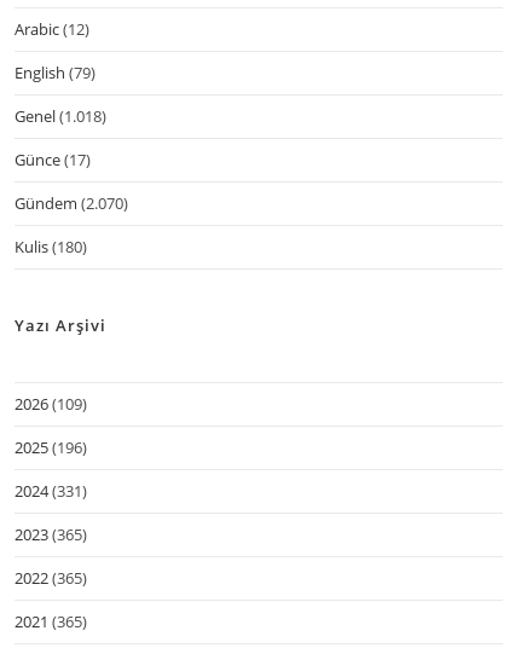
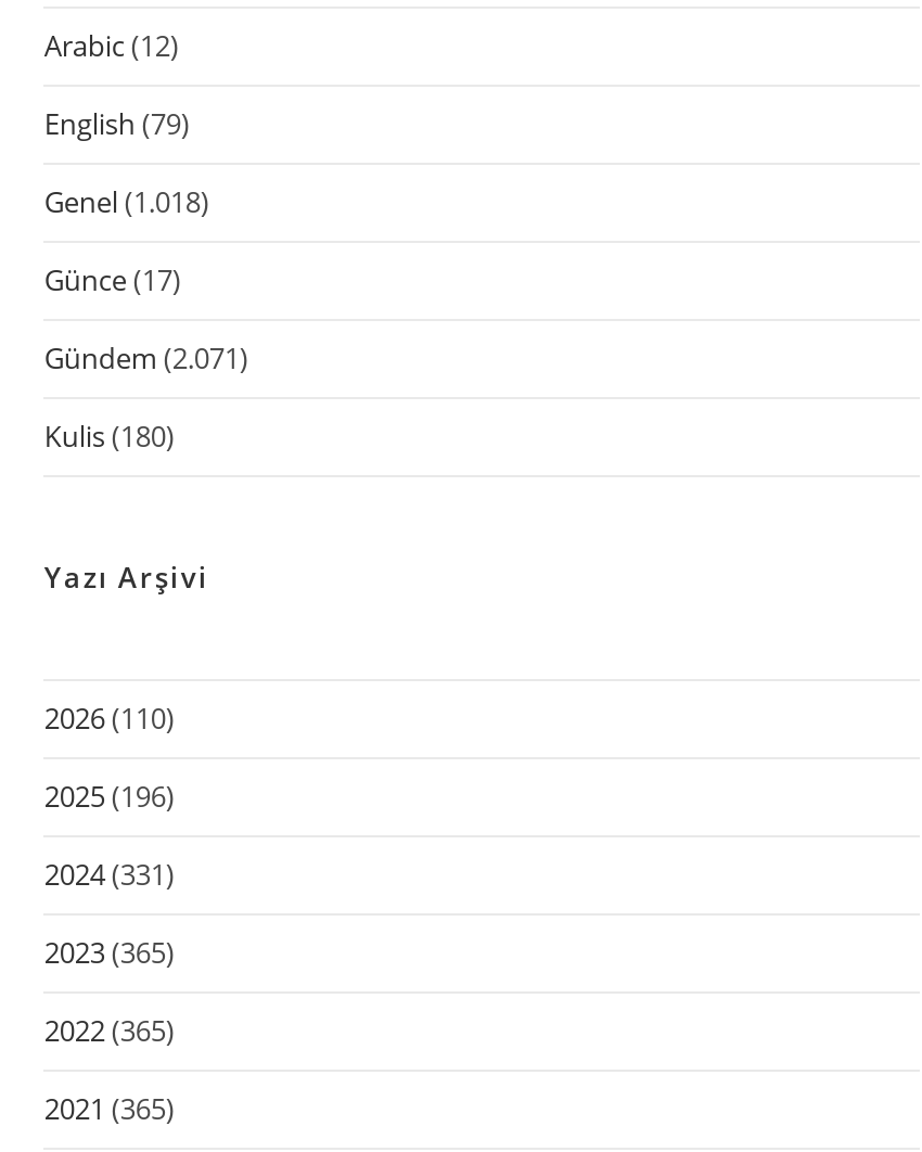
[15,193,129,214] Gündem (2.070) -> [44,339,248,378] Gündem (2.071)
[15,393,88,415] 2026 (109) -> [44,699,174,738] 2026 (110)

